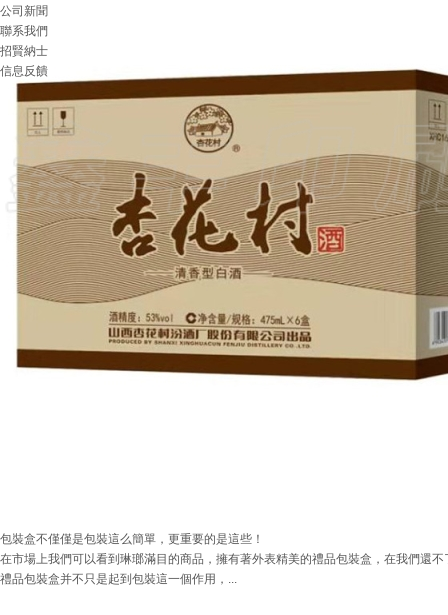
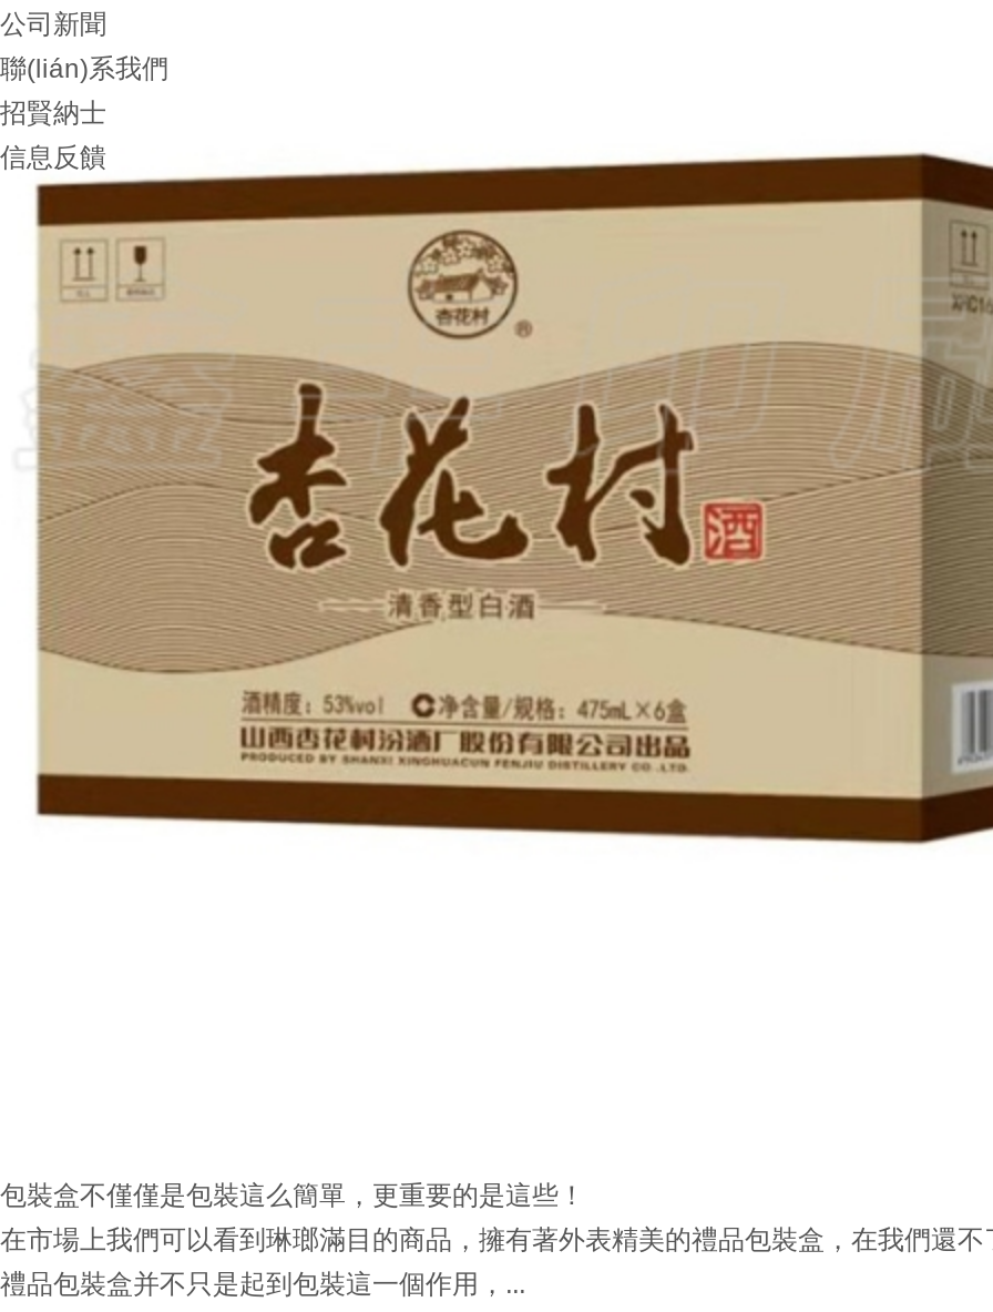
[0,24,48,38] 聯系我們 -> [0,53,168,84] 聯(lián)系我們

